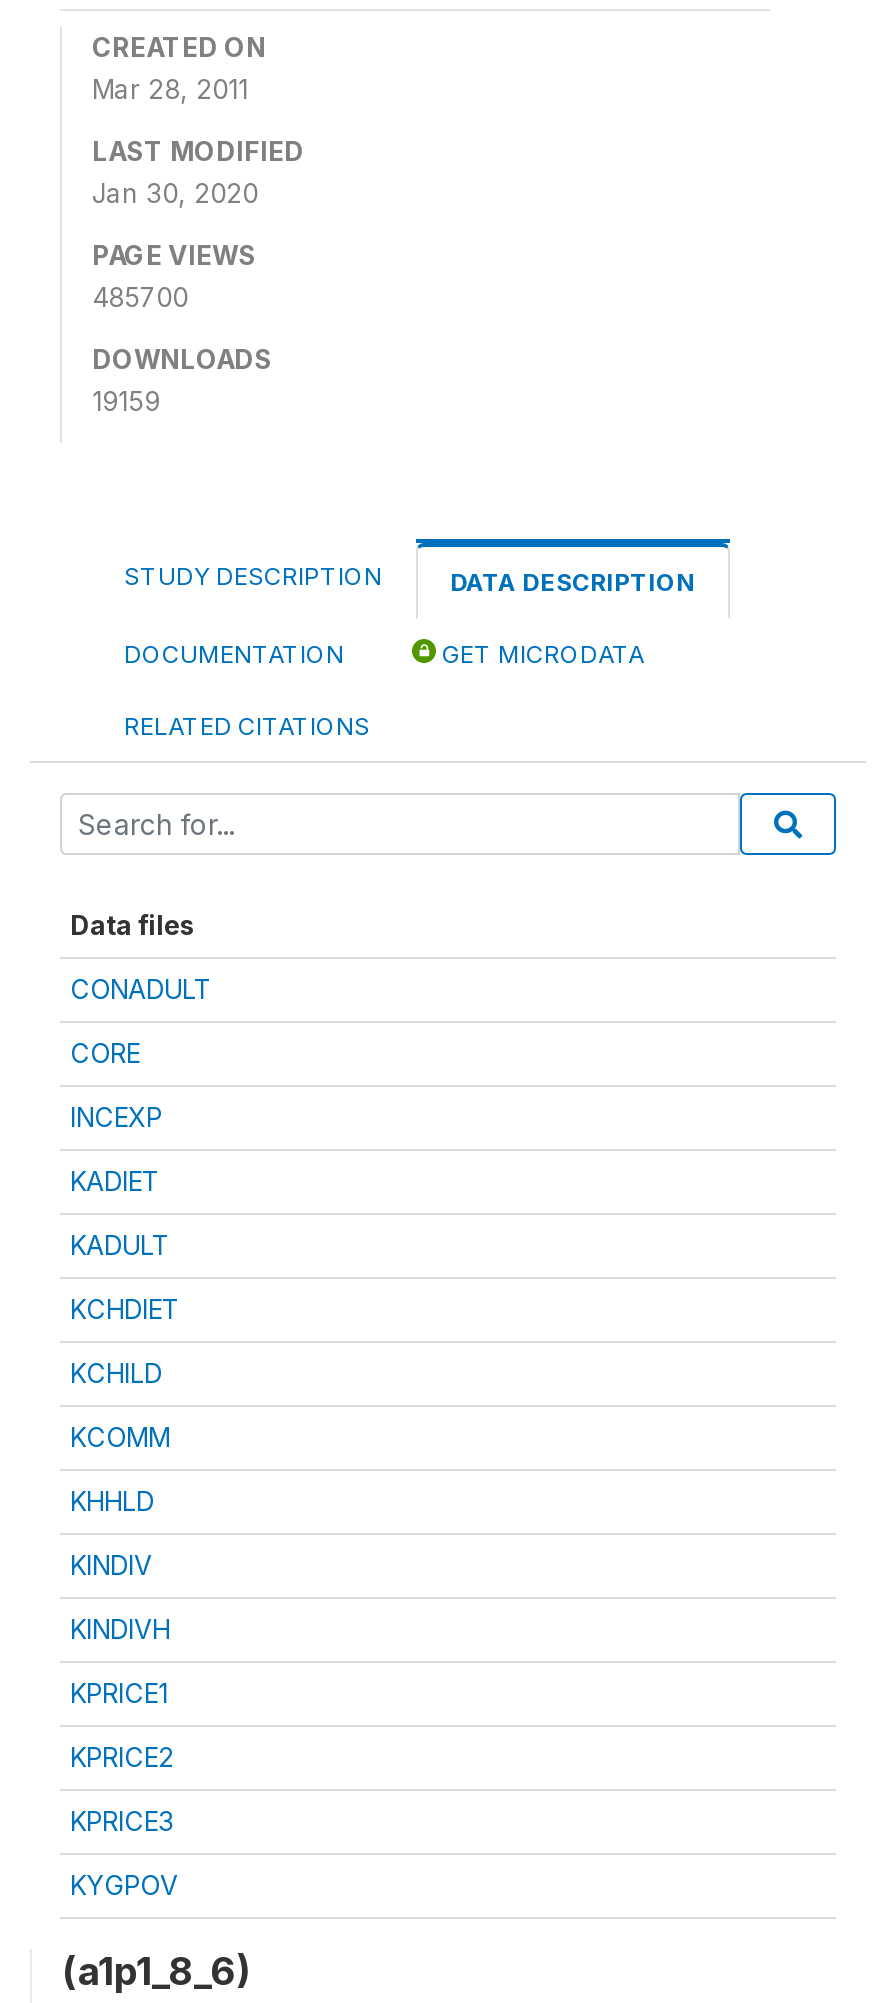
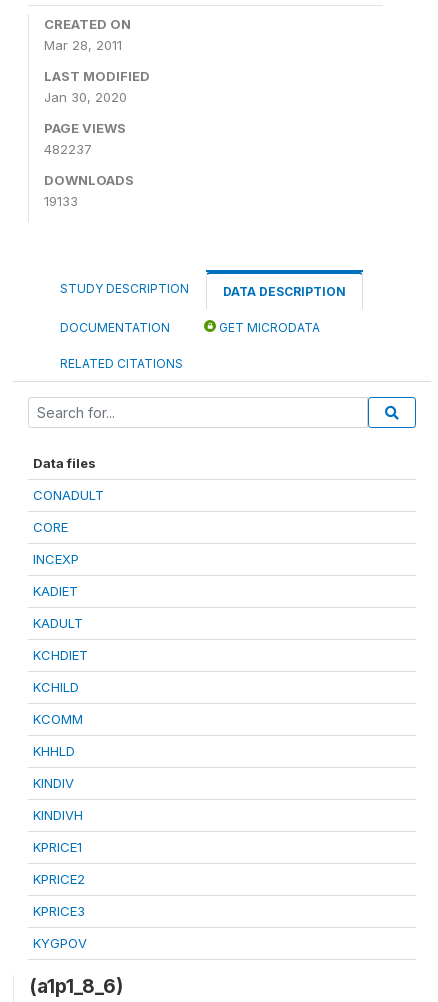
[92,281,188,313] 485700 -> [44,141,92,157] 482237
[92,385,160,417] 19159 -> [44,193,78,209] 19133

